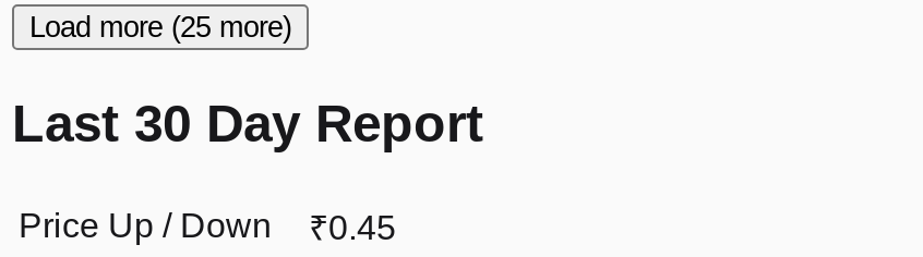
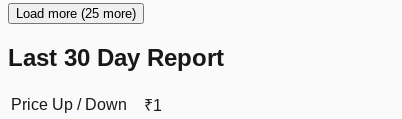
[19,208,396,247] Price Up / Down ₹0.45 -> [11,96,162,114] Price Up / Down ₹1

